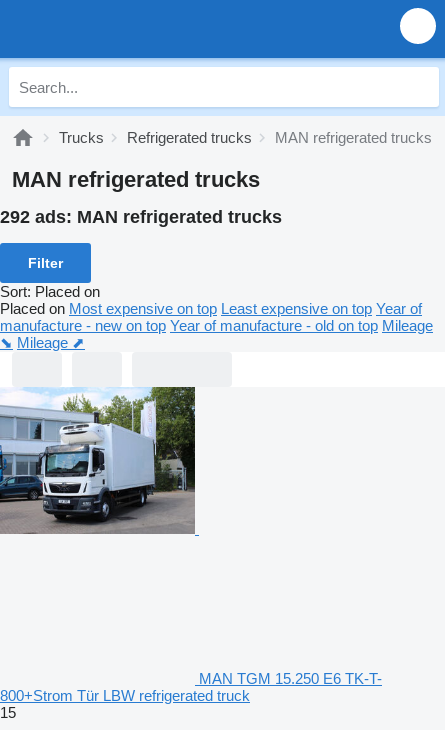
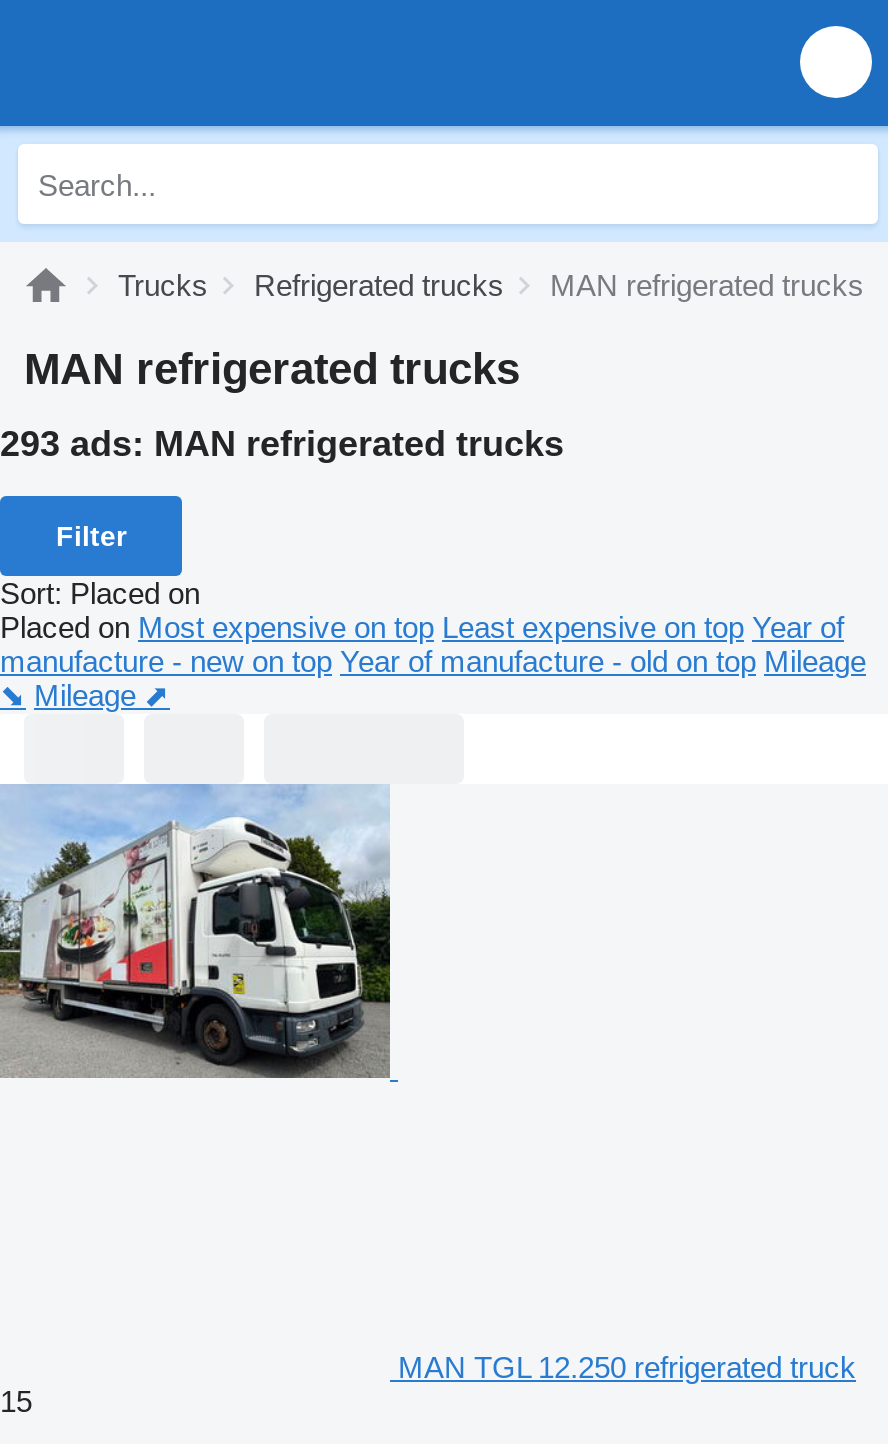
[0,207,282,227] 292 ads: MAN refrigerated trucks -> [0,424,564,464] 293 ads: MAN refrigerated trucks
[3,386,196,534] [image] -> [6,784,390,1076] [image]
[0,670,382,704] MAN TGM 15.250 E6 TK-T- | 800+Strom Tür LBW refrigerated truck -> [398,1350,856,1384] MAN TGL 12.250 refrigerated truck

